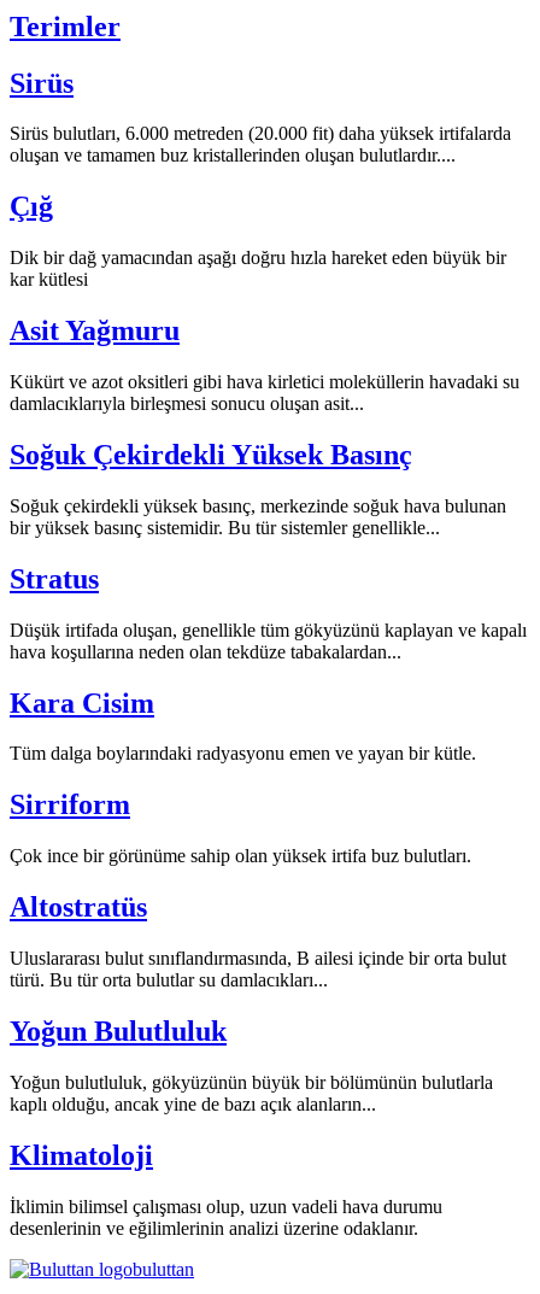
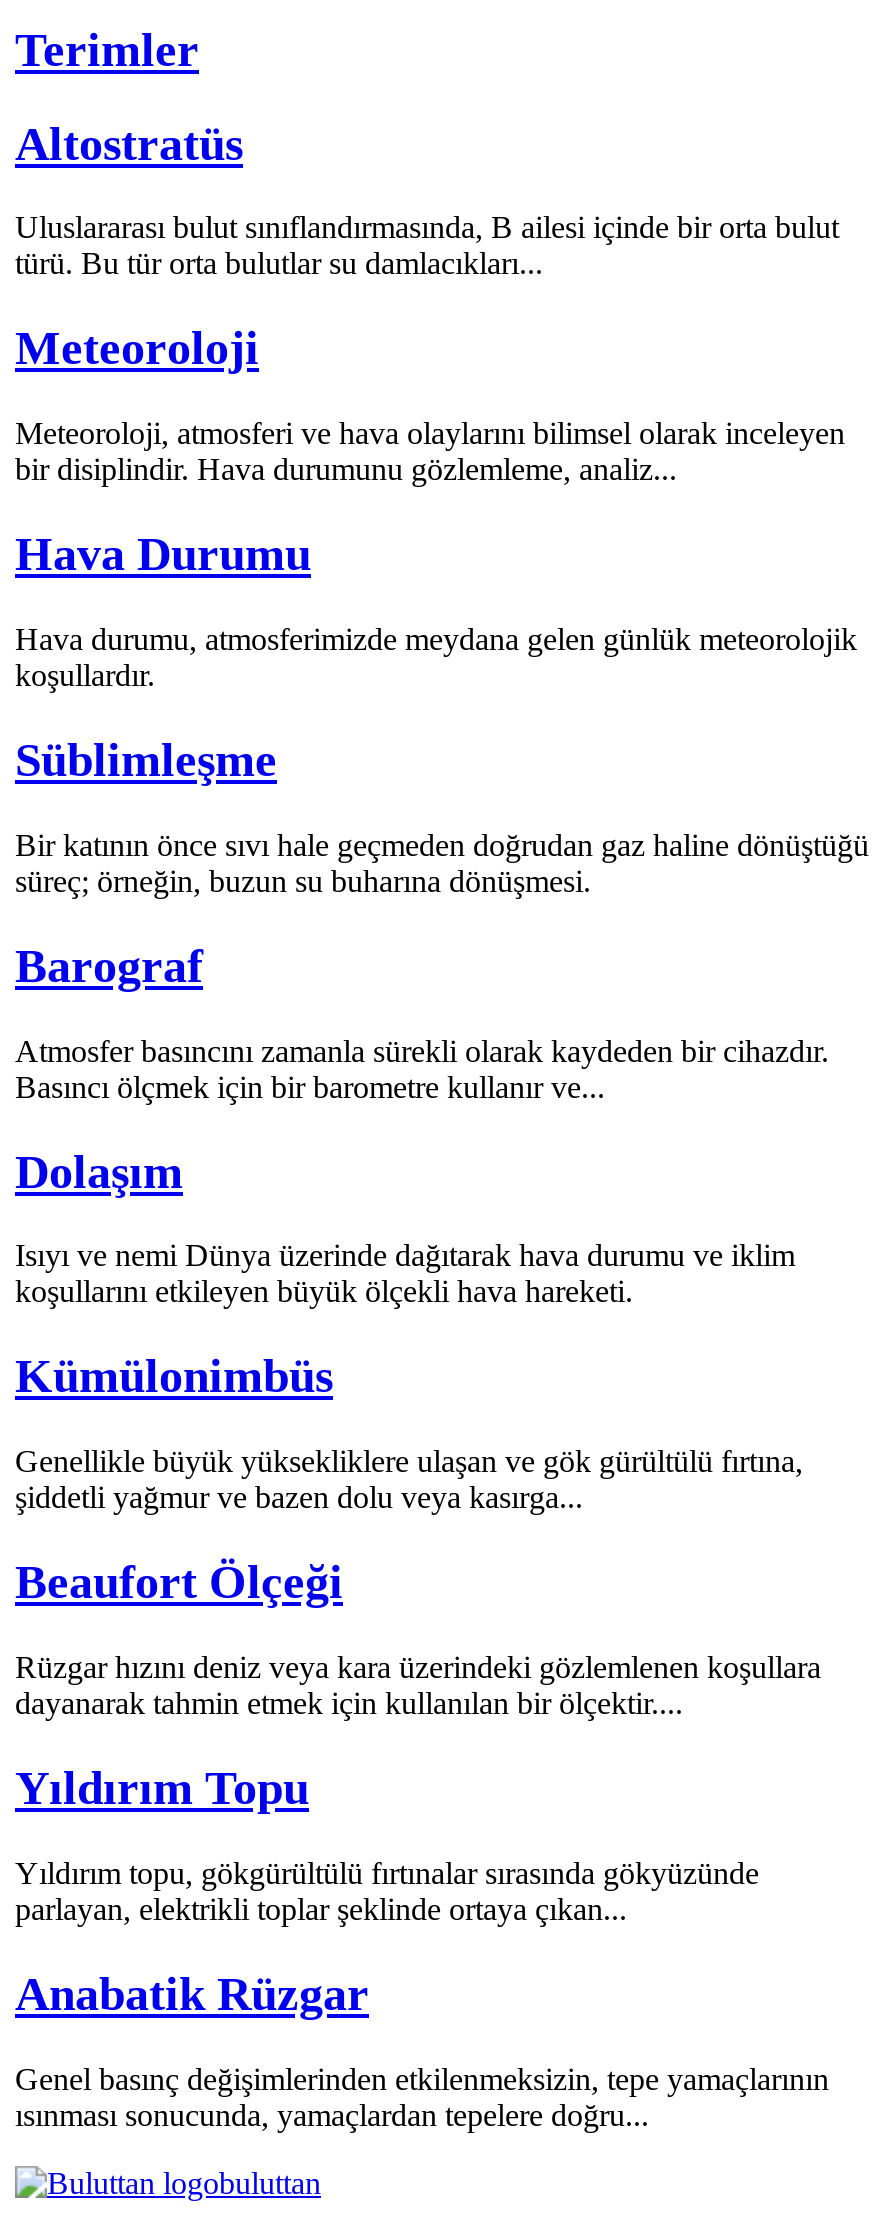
[10,67,527,866] Sirüs | Sirüs bulutları, 6.000 metreden (20.000 fit) daha yüksek irtifalarda | oluşan ve tamamen buz kristallerinden oluşan bulutlardır.... | Çığ | Dik bir dağ yamacından aşağı doğru hızla hareket eden büyük bir | kar kütlesi | Asit Yağmuru | Kükürt ve azot oksitleri gibi hava kirletici moleküllerin havadaki su | damlacıklarıyla birleşmesi sonucu oluşan asit... | Soğuk Çekirdekli Yüksek Basınç | Soğuk çekirdekli yüksek basınç, merkezinde soğuk hava bulunan | bir yüksek basınç sistemidir. Bu tür sistemler genellikle... | Stratus | Düşük irtifada oluşan, genellikle tüm gökyüzünü kaplayan ve kapalı | hava koşullarına neden olan tekdüze tabakalardan... | Kara Cisim | Tüm dalga boylarındaki radyasyonu emen ve yayan bir kütle. | Sirriform | Çok ince bir görünüme sahip olan yüksek irtifa buz bulutları. -> none
moved [10,891,506,990] -> [15,117,839,281]: Altostratüs | Uluslararası bulut sınıflandırmasında, B ailesi içinde bir orta bulut | türü. Bu tür orta bulutlar su damlacıkları...
[10,1015,493,1238] Yoğun Bulutluluk | Yoğun bulutluluk, gökyüzünün büyük bir bölümünün bulutlarla | kaplı olduğu, ancak yine de bazı açık alanların... | Klimatoloji | İklimin bilimsel çalışması olup, uzun vadeli hava durumu | desenlerinin ve eğilimlerinin analizi üzerine odaklanır. -> [15,323,869,2131] Meteoroloji | Meteoroloji, atmosferi ve hava olaylarını bilimsel olarak inceleyen | bir disiplindir. Hava durumunu gözlemleme, analiz... | Hava Durumu | Hava durumu, atmosferimizde meydana gelen günlük meteorolojik | koşullardır. | Süblimleşme | Bir katının önce sıvı hale geçmeden doğrudan gaz haline dönüştüğü | süreç; örneğin, buzun su buharına dönüşmesi. | Barograf | Atmosfer basıncını zamanla sürekli olarak kaydeden bir cihazdır. | Basıncı ölçmek için bir barometre kullanır ve... | Dolaşım | Isıyı ve nemi Dünya üzerinde dağıtarak hava durumu ve iklim | koşullarını etkileyen büyük ölçekli hava hareketi. | Kümülonimbüs | Genellikle büyük yüksekliklere ulaşan ve gök gürültülü fırtına, | şiddetli yağmur ve bazen dolu veya kasırga... | Beaufort Ölçeği | Rüzgar hızını deniz veya kara üzerindeki gözlemlenen koşullara | dayanarak tahmin etmek için kullanılan bir ölçektir.... | Yıldırım Topu | Yıldırım topu, gökgürültülü fırtınalar sırasında gökyüzünde | parlayan, elektrikli toplar şeklinde ortaya çıkan... | Anabatik Rüzgar | Genel basınç değişimlerinden etkilenmeksizin, tepe yamaçlarının | ısınması sonucunda, yamaçlardan tepelere doğru...

